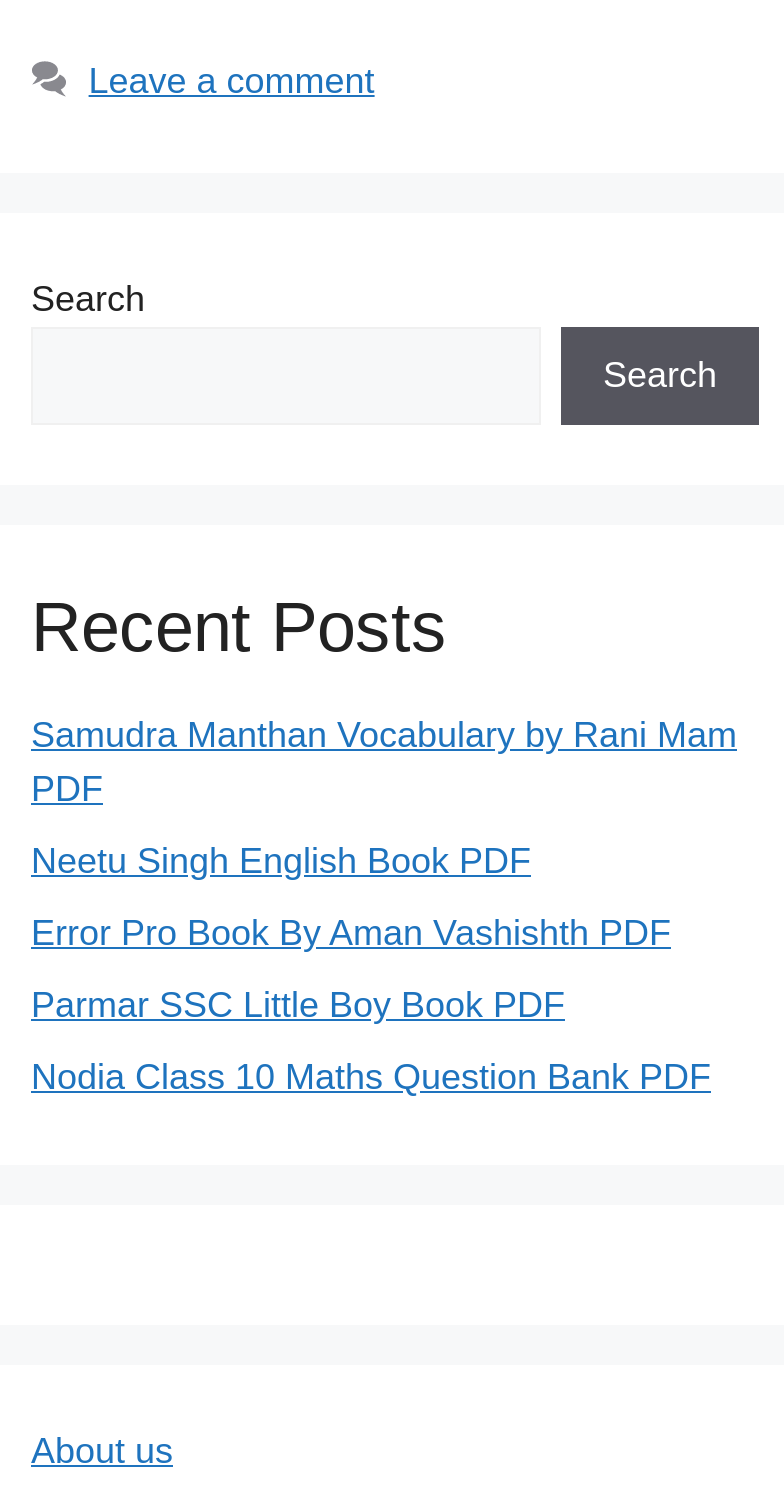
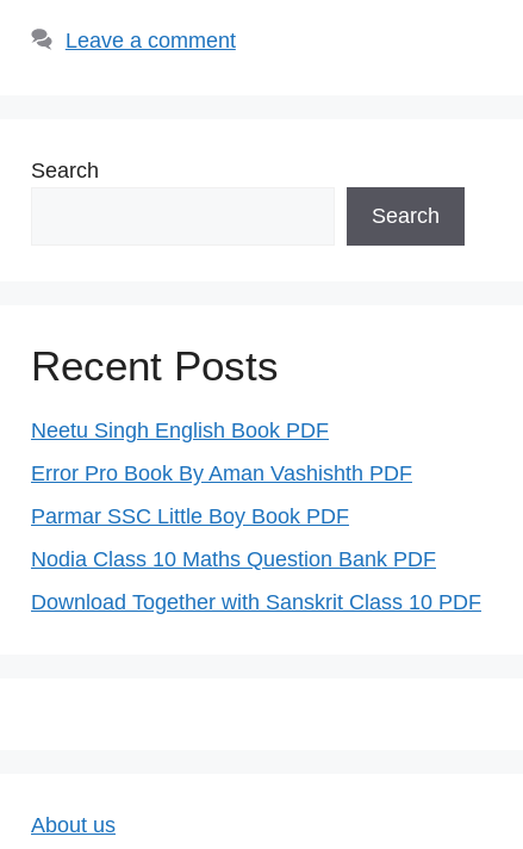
[31,715,737,809] Samudra Manthan Vocabulary by Rani Mam | PDF -> none
moved [31,841,711,1097] -> [31,418,436,571]: Neetu Singh English Book PDF | Error Pro Book By Aman Vashishth PDF | Parmar SSC Little Boy Book PDF | Nodia Class 10 Maths Question Bank PDF
none -> [31,590,481,614] Download Together with Sanskrit Class 10 PDF

